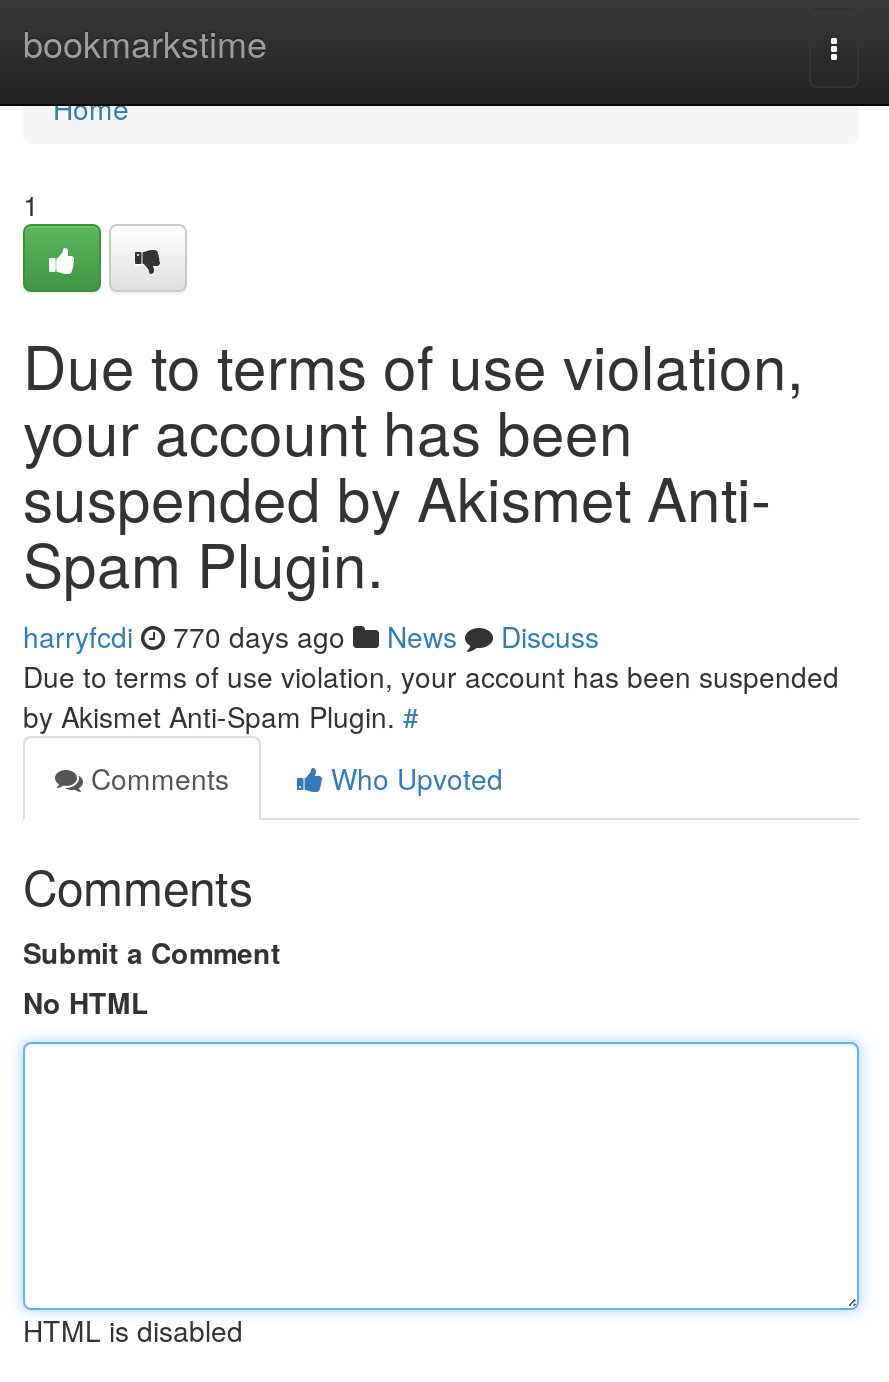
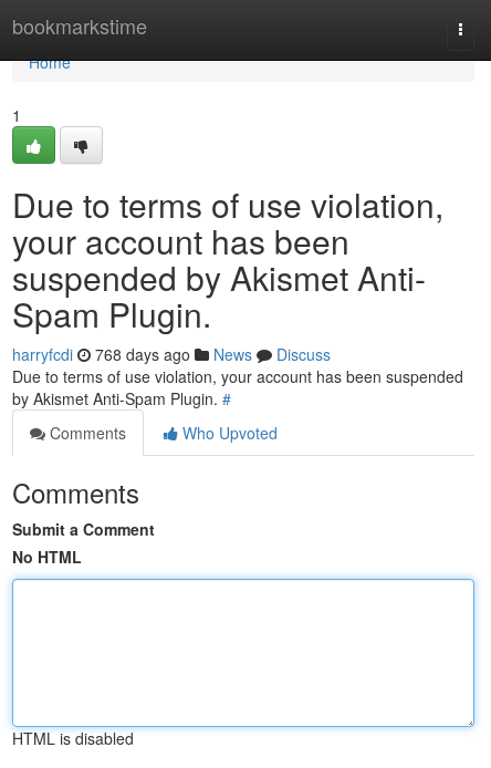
[23,616,599,656] harryfcdi 770 days ago News Discuss -> [12,343,331,365] harryfcdi 768 days ago News Discuss

